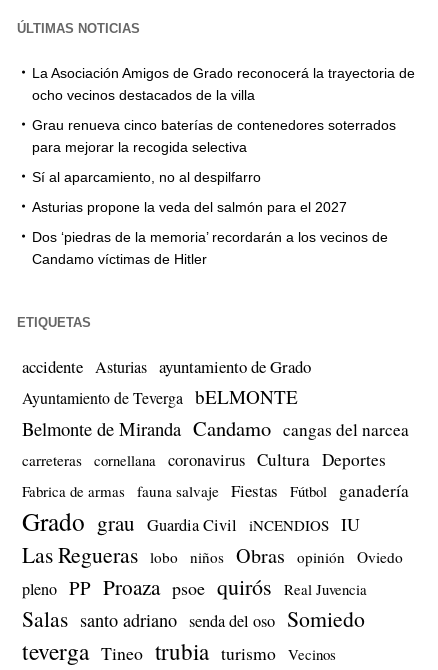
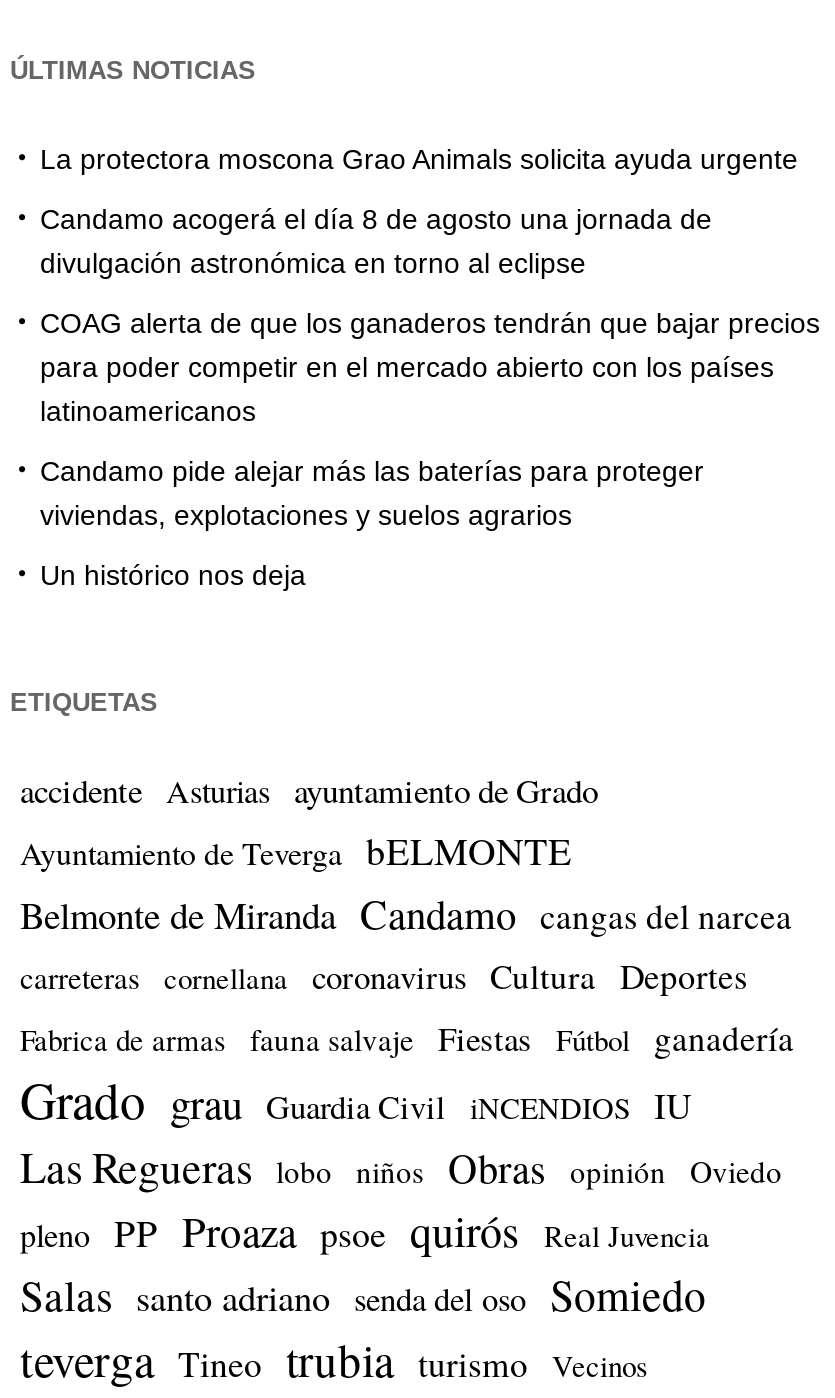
[32,65,415,103] La Asociación Amigos de Grado reconocerá la trayectoria de | ocho vecinos destacados de la villa -> [40,144,798,176] La protectora moscona Grao Animals solicita ayuda urgente
[32,117,396,155] Grau renueva cinco baterías de contenedores soterrados | para mejorar la recogida selectiva -> [40,204,712,280] Candamo acogerá el día 8 de agosto una jornada de | divulgación astronómica en torno al eclipse
[32,169,261,185] Sí al aparcamiento, no al despilfarro -> [40,308,820,428] COAG alerta de que los ganaderos tendrán que bajar precios | para poder competir en el mercado abierto con los países | latinoamericanos
[32,199,347,215] Asturias propone la veda del salmón para el 2027 -> [40,456,704,532] Candamo pide alejar más las baterías para proteger | viviendas, explotaciones y suelos agrarios
[32,229,388,267] Dos ‘piedras de la memoria’ recordarán a los vecinos de | Candamo víctimas de Hitler -> [40,560,306,592] Un histórico nos deja

